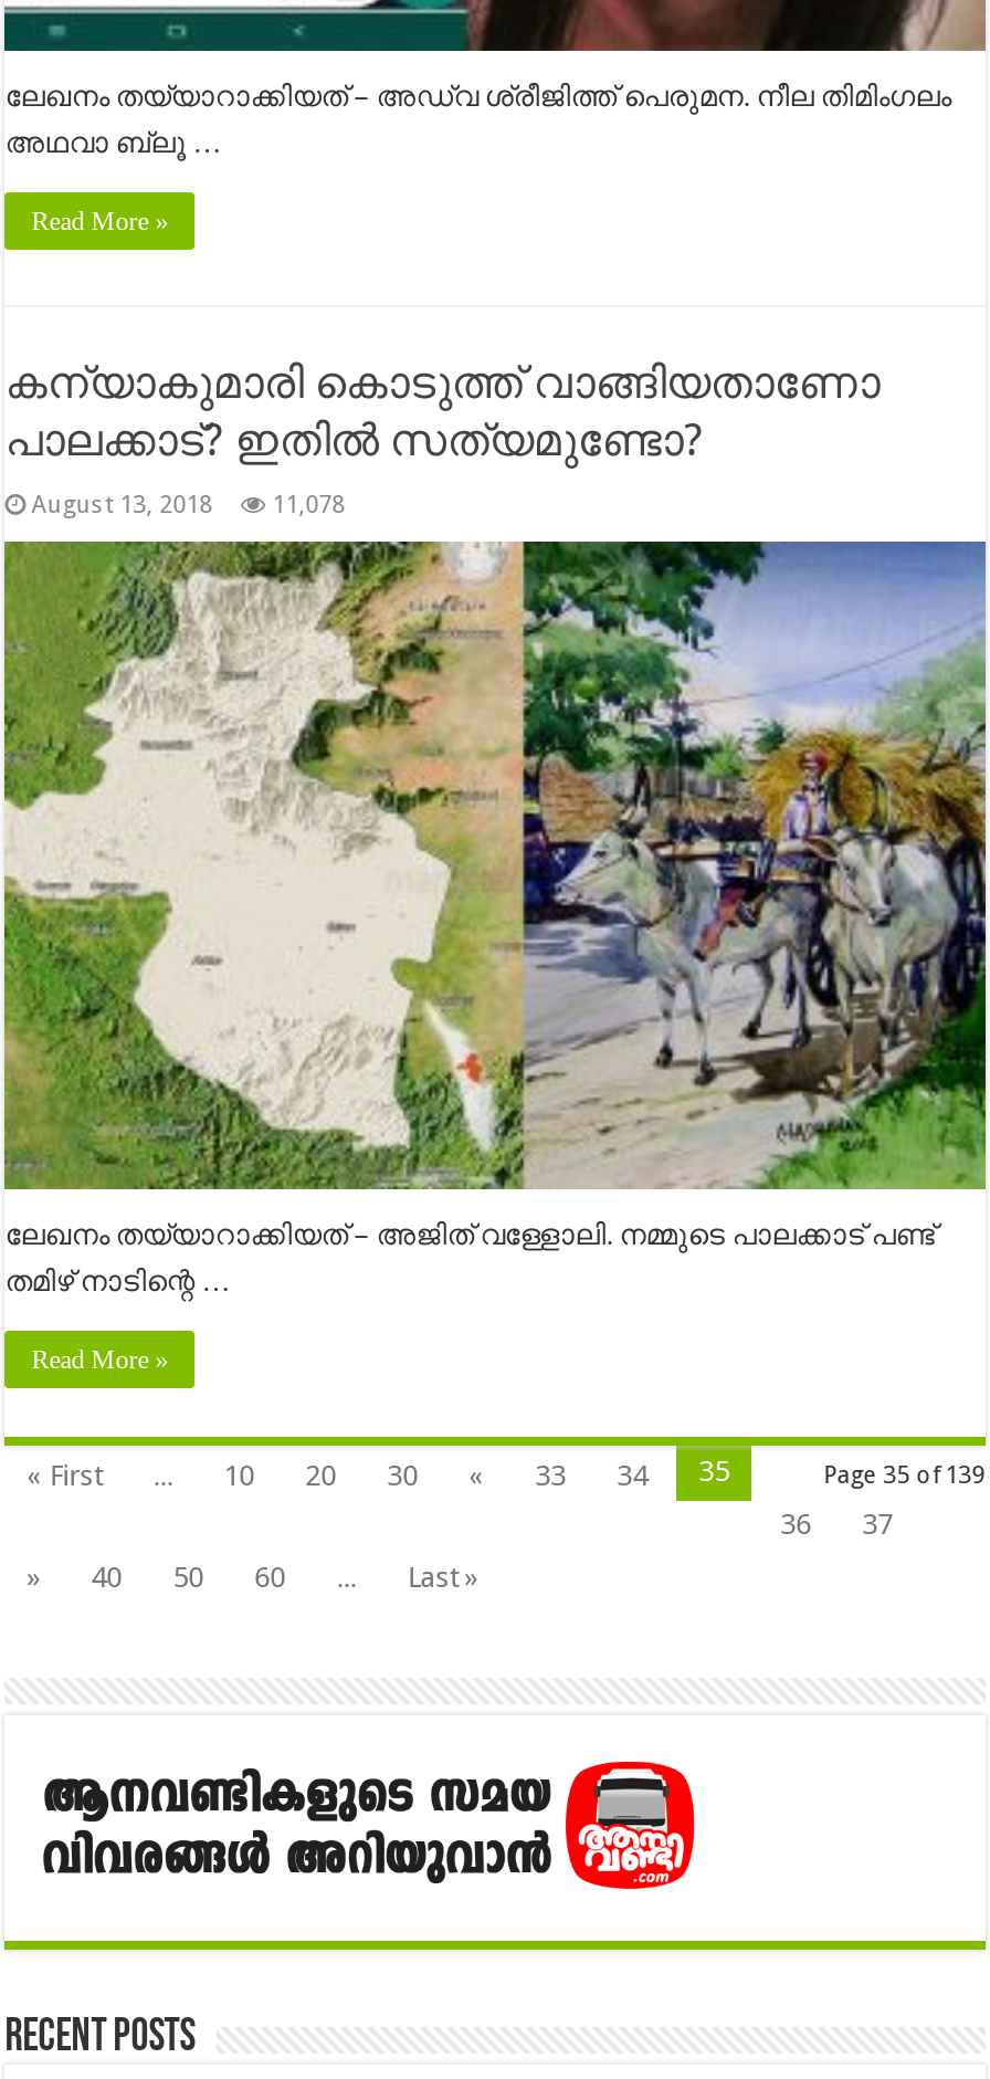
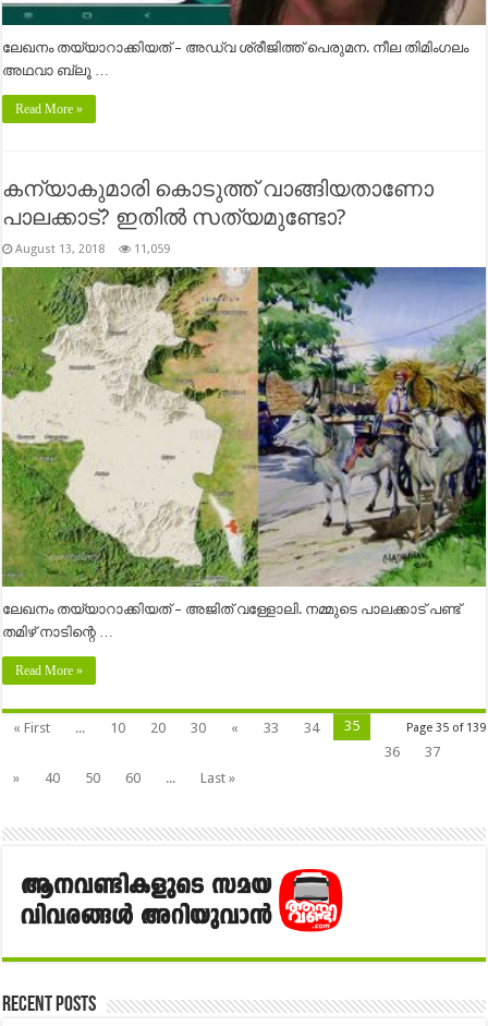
[272,491,345,519] 11,078 -> [134,242,170,256] 11,059

